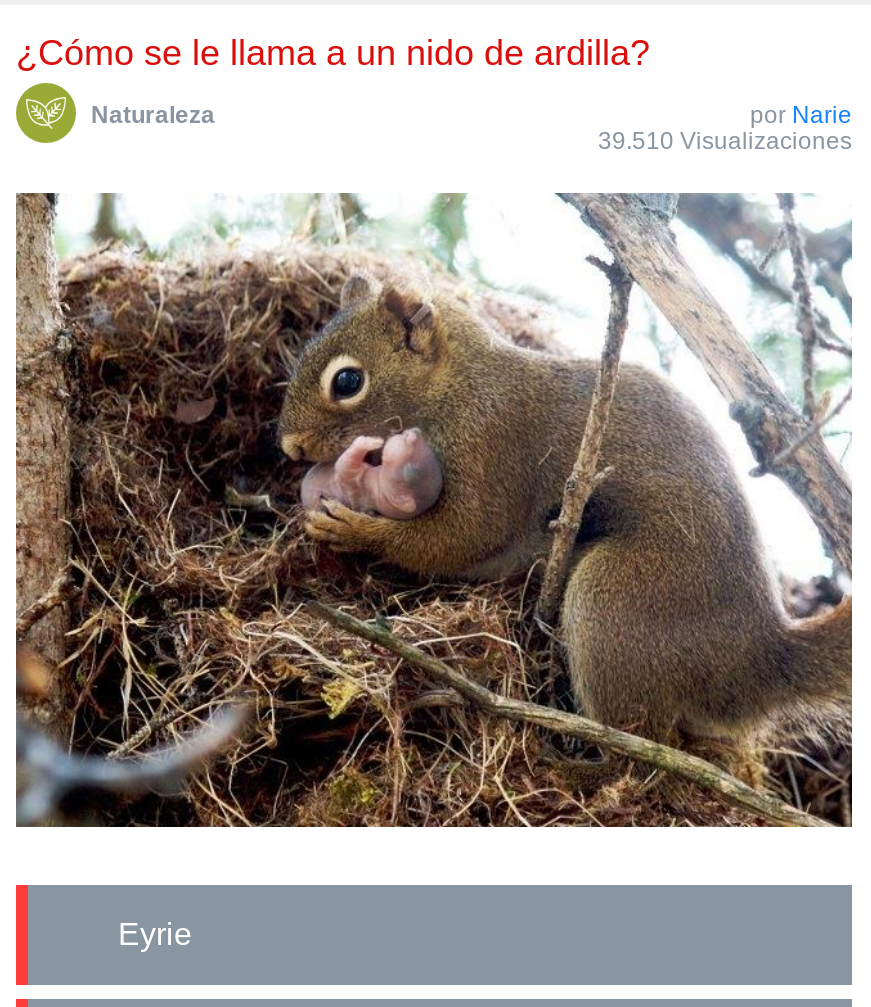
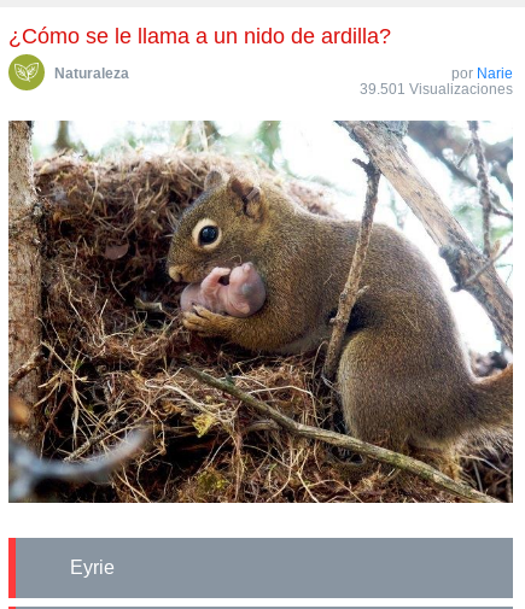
[598,126,852,154] 39.510 Visualizaciones -> [360,80,513,97] 39.501 Visualizaciones

